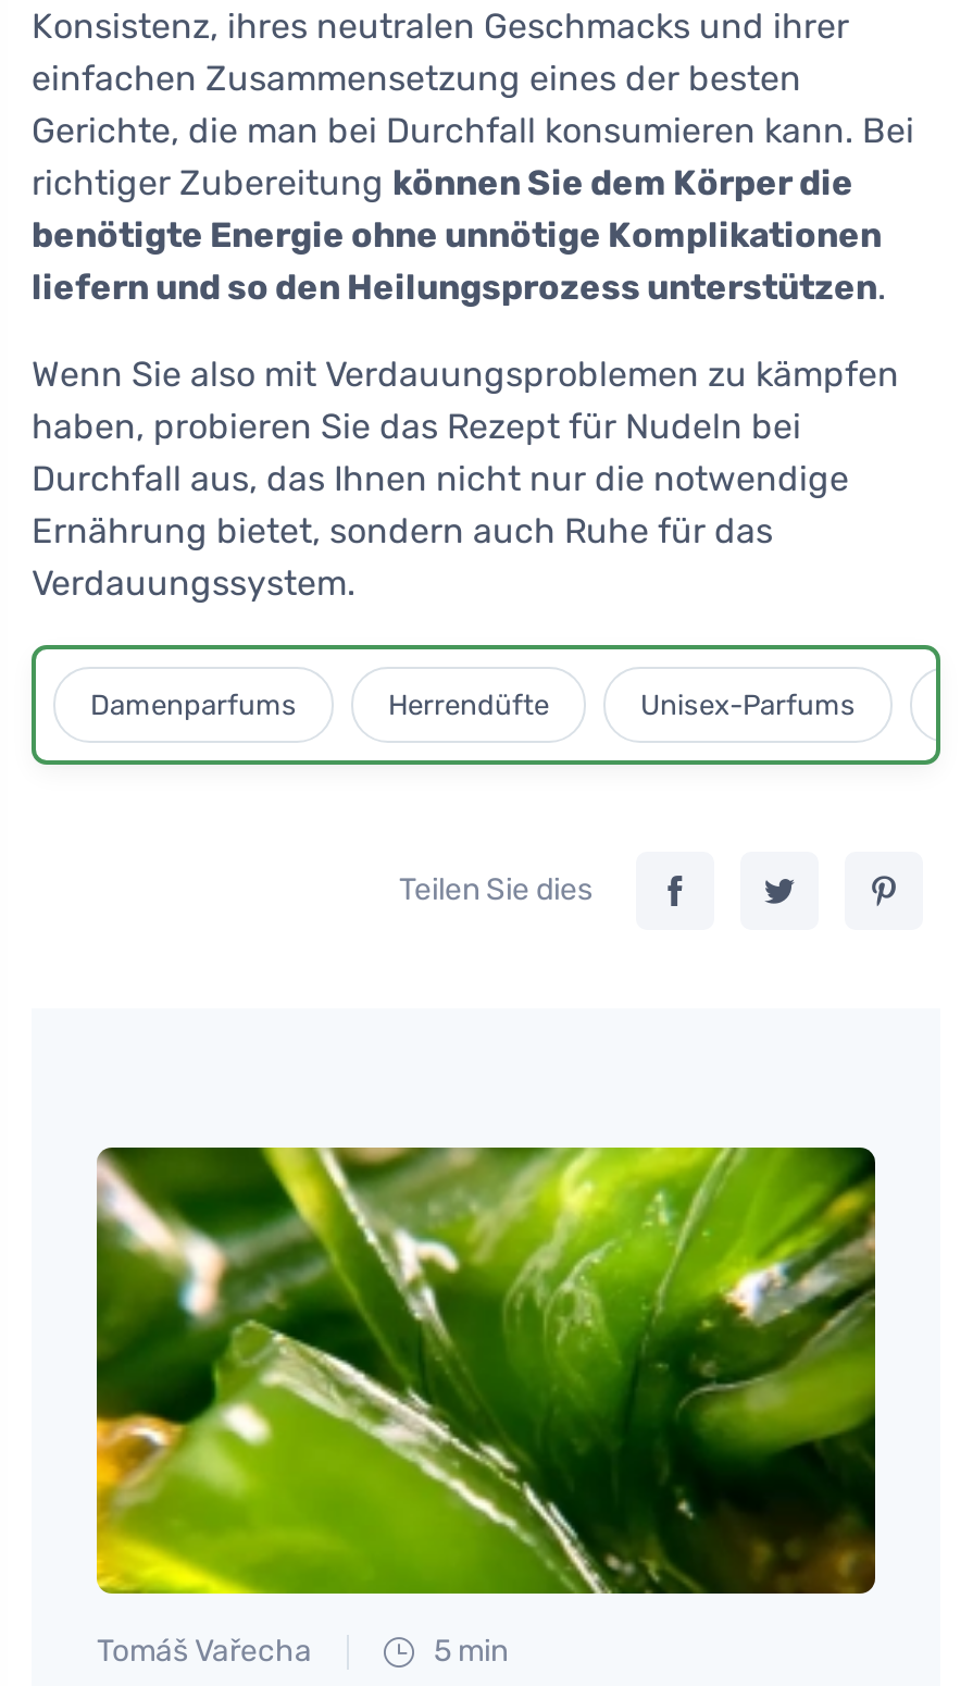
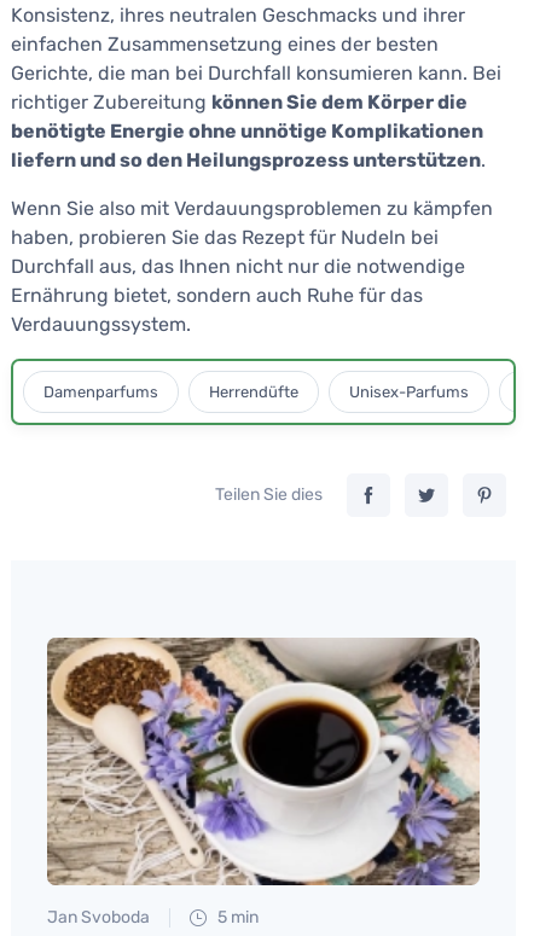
[95,1144,877,1671] [image] | Tomáš Vařecha -> [46,636,481,928] [image] | Jan Svoboda

